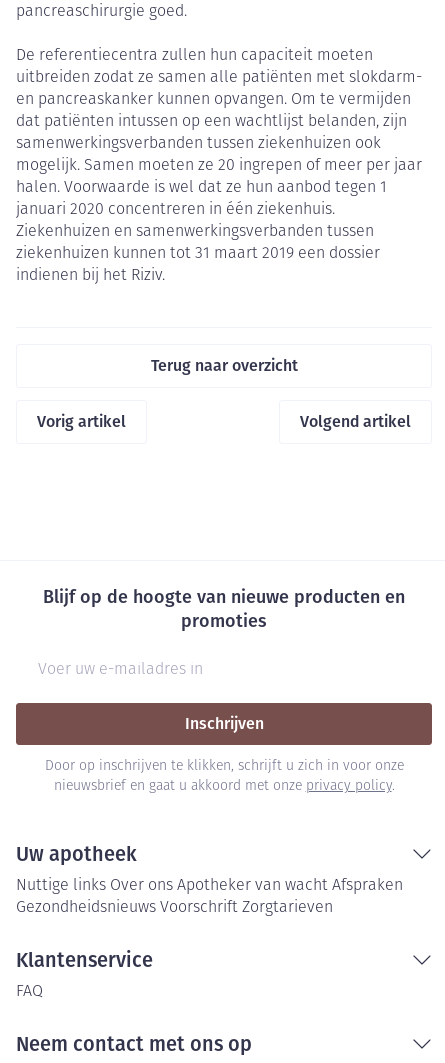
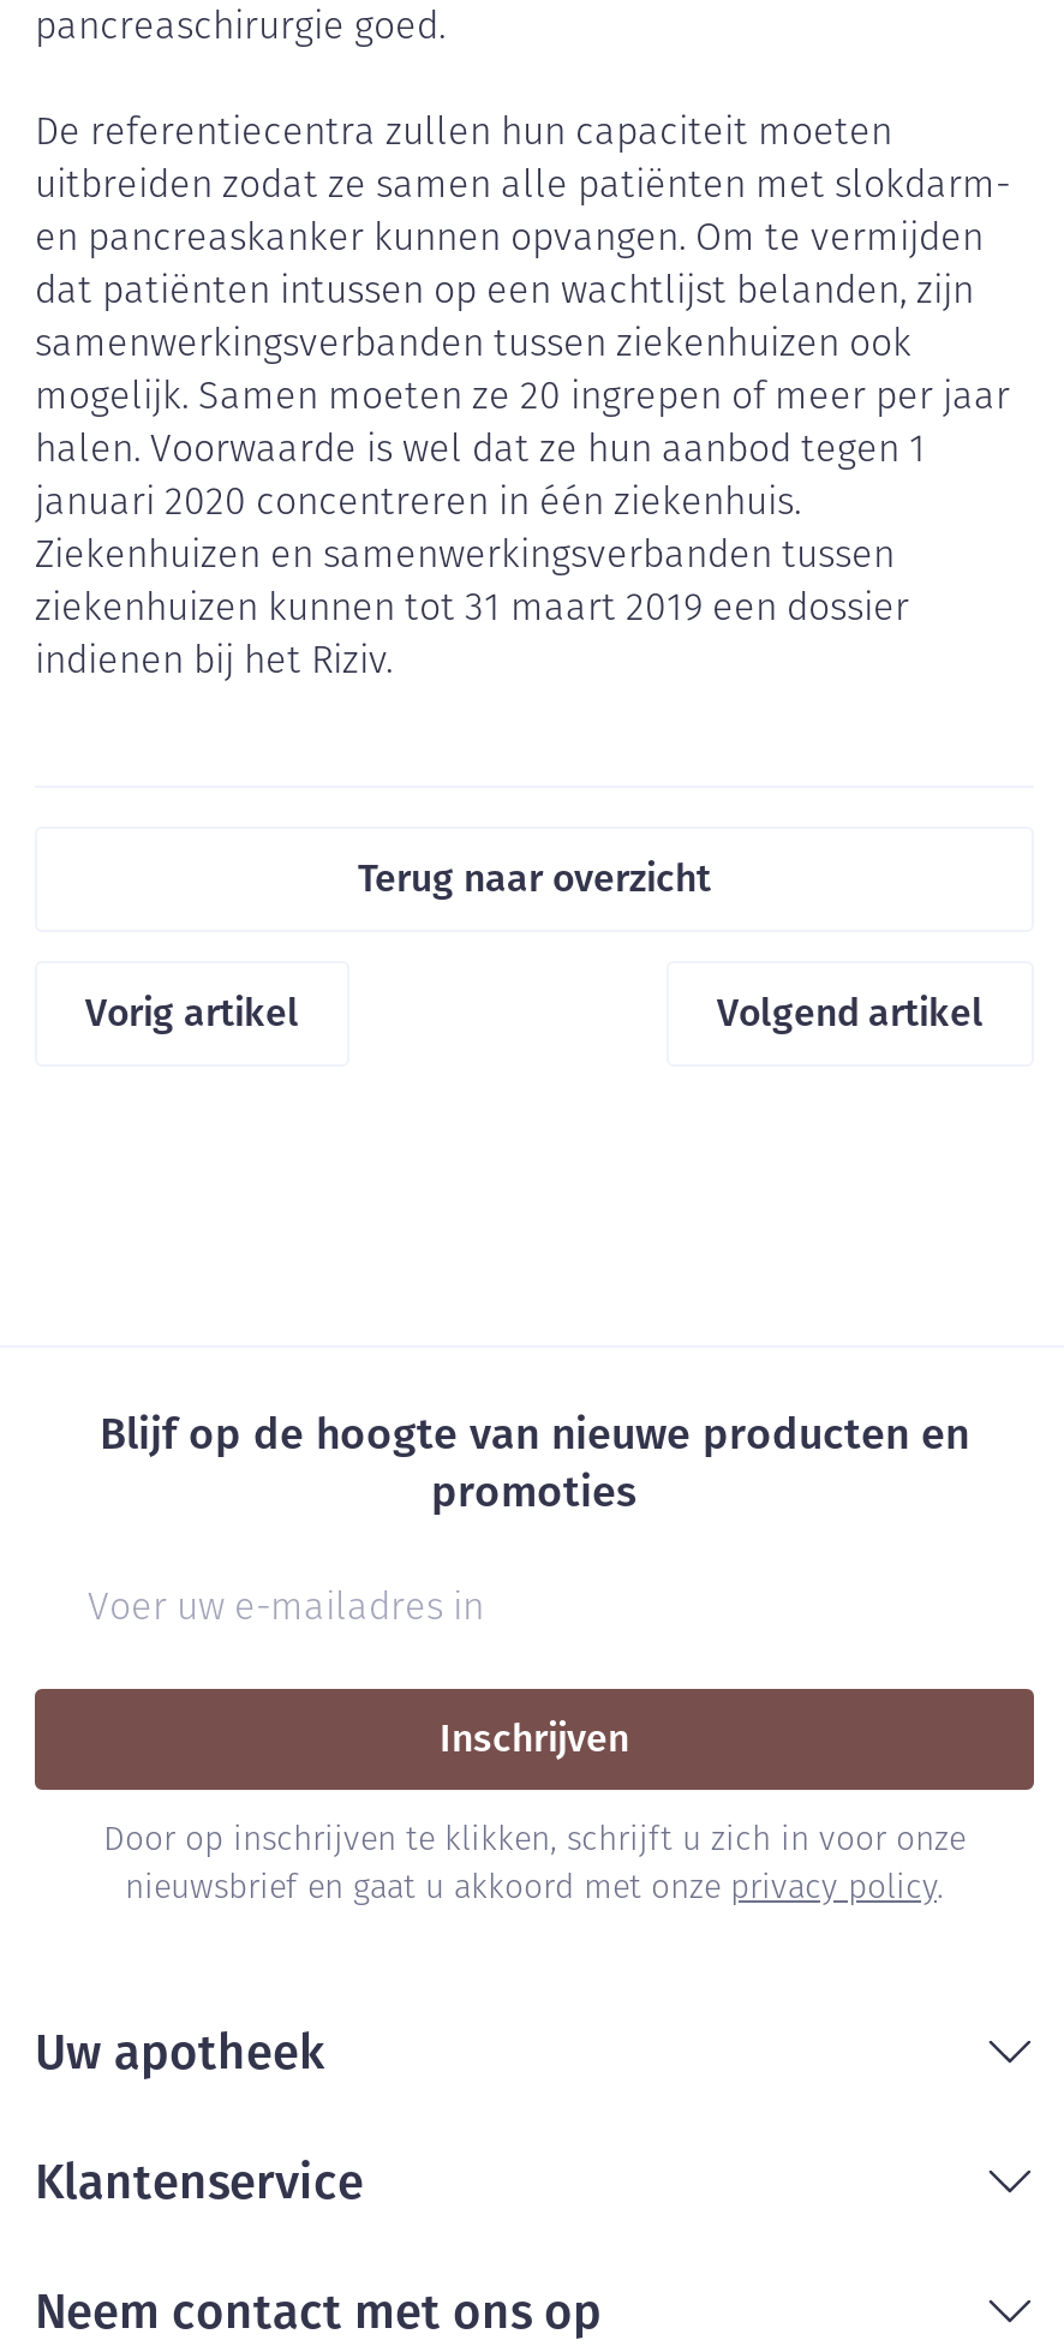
[16,878,403,916] Nuttige links Over ons Apotheker van wacht Afspraken | Gezondheidsnieuws Voorschrift Zorgtarieven -> none
[16,984,43,1000] FAQ -> none

